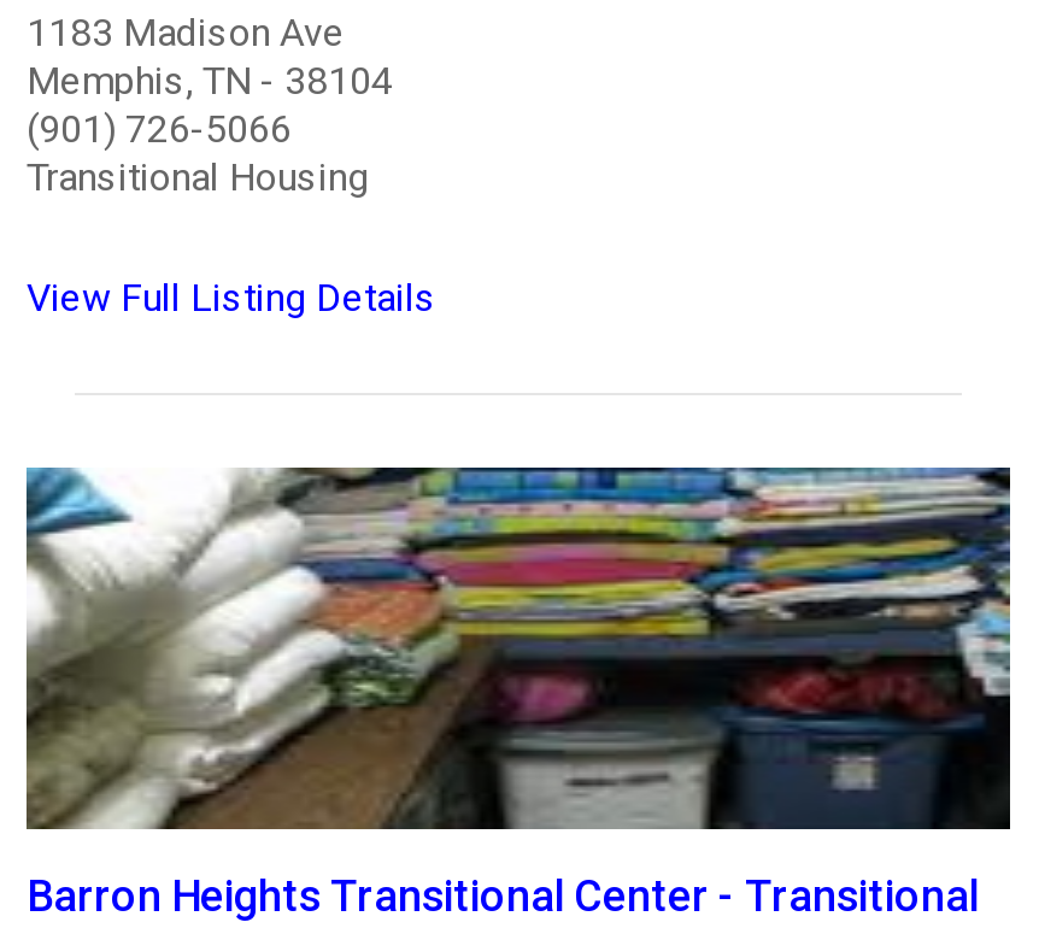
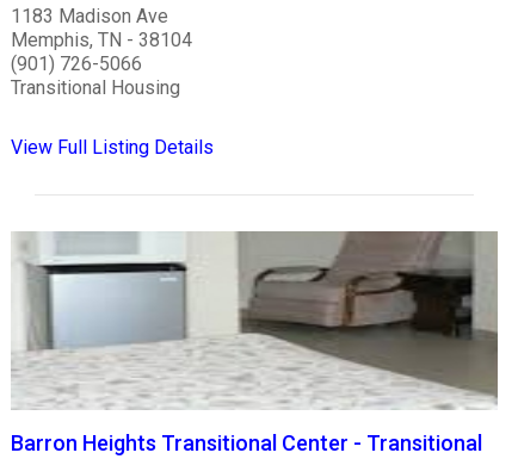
[24,465,1012,832] [image] -> [11,230,499,410] [image]

